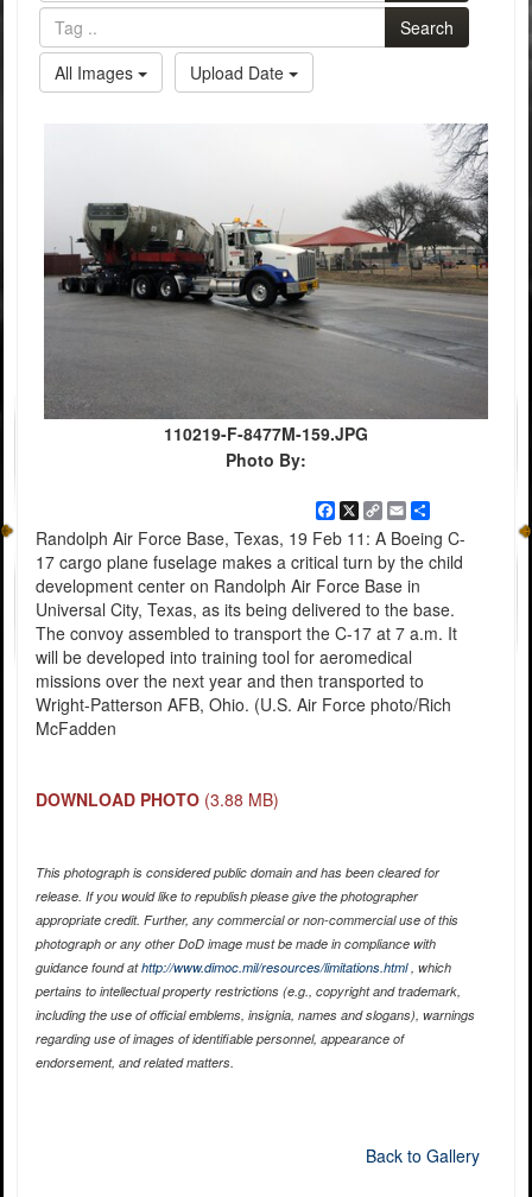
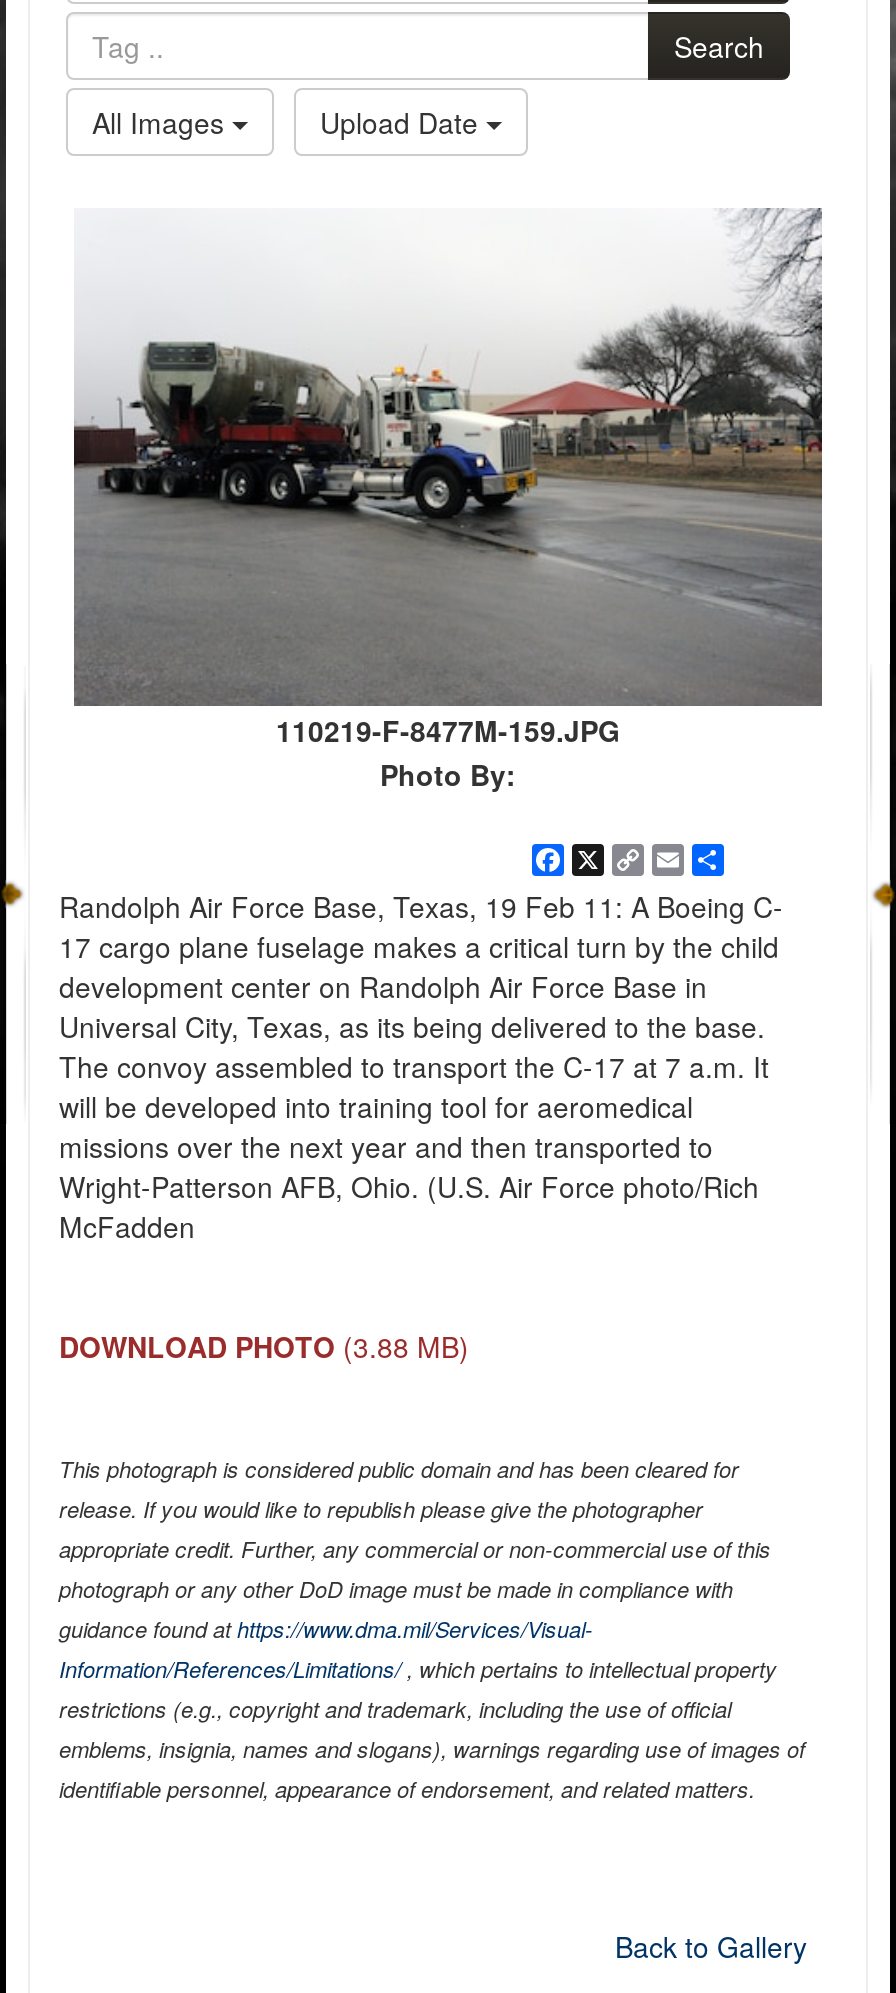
[35,959,474,1072] guidance found athttp://www.dimoc.mil/resources/limitations.html, which | pertains to intellectual property restrictions (e.g., copyright and trademark, | including the use of official emblems, insignia, names and slogans), warnings | regarding use of images of identifiable personnel, appearance of | endorsement, and related matters. -> [59,1615,805,1805] guidance found athttps://www.dma.mil/Services/Visual- | Information/References/Limitations/, which pertains to intellectual property | restrictions (e.g., copyright and trademark, including the use of official | emblems, insignia, names and slogans), warnings regarding use of images of | identifiable personnel, appearance of endorsement, and related matters.

